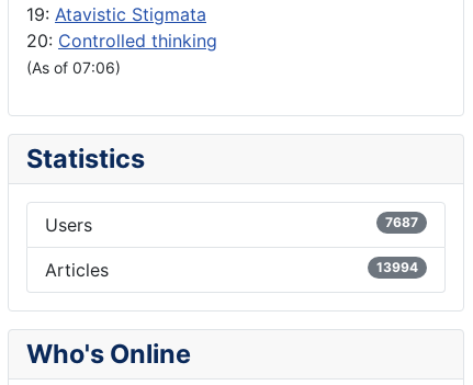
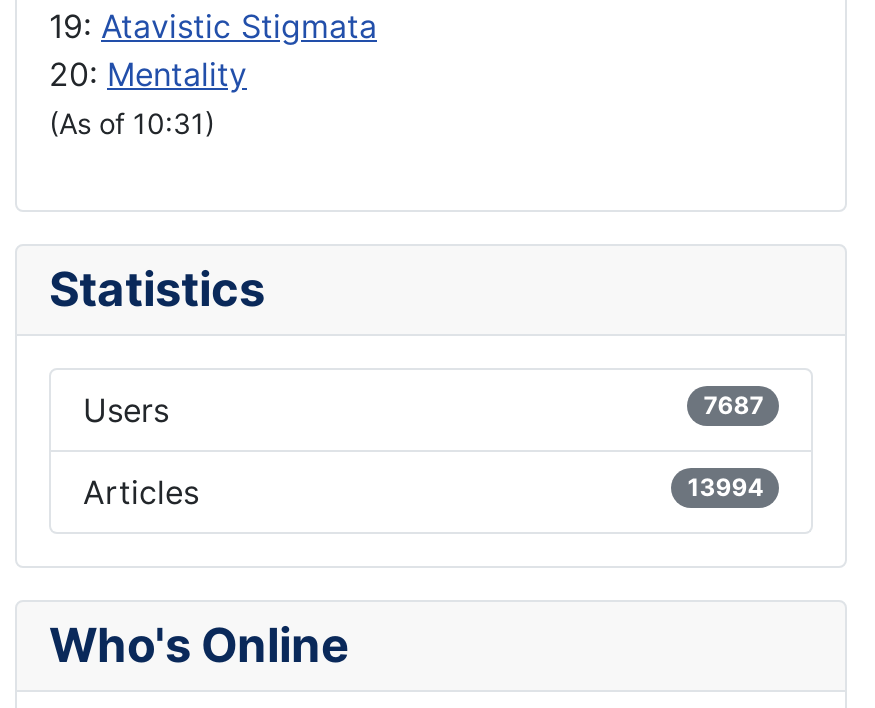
[26,30,217,77] 20: Controlled thinking | (As of 07:06) -> [49,54,247,140] 20: Mentality | (As of 10:31)

